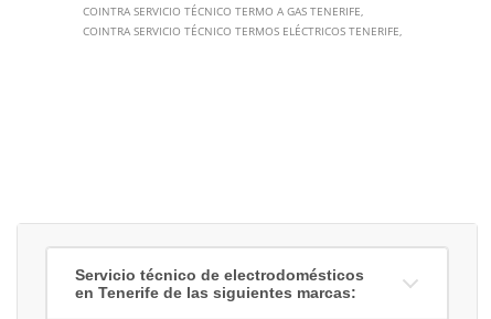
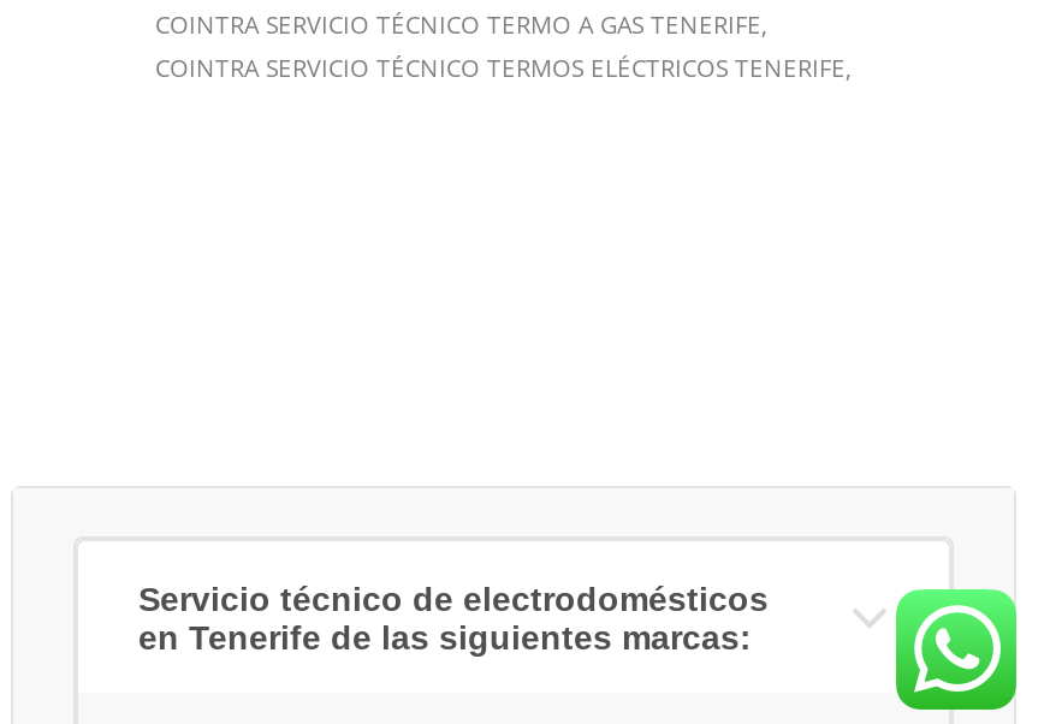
none -> [894,587,1019,712] [image]

